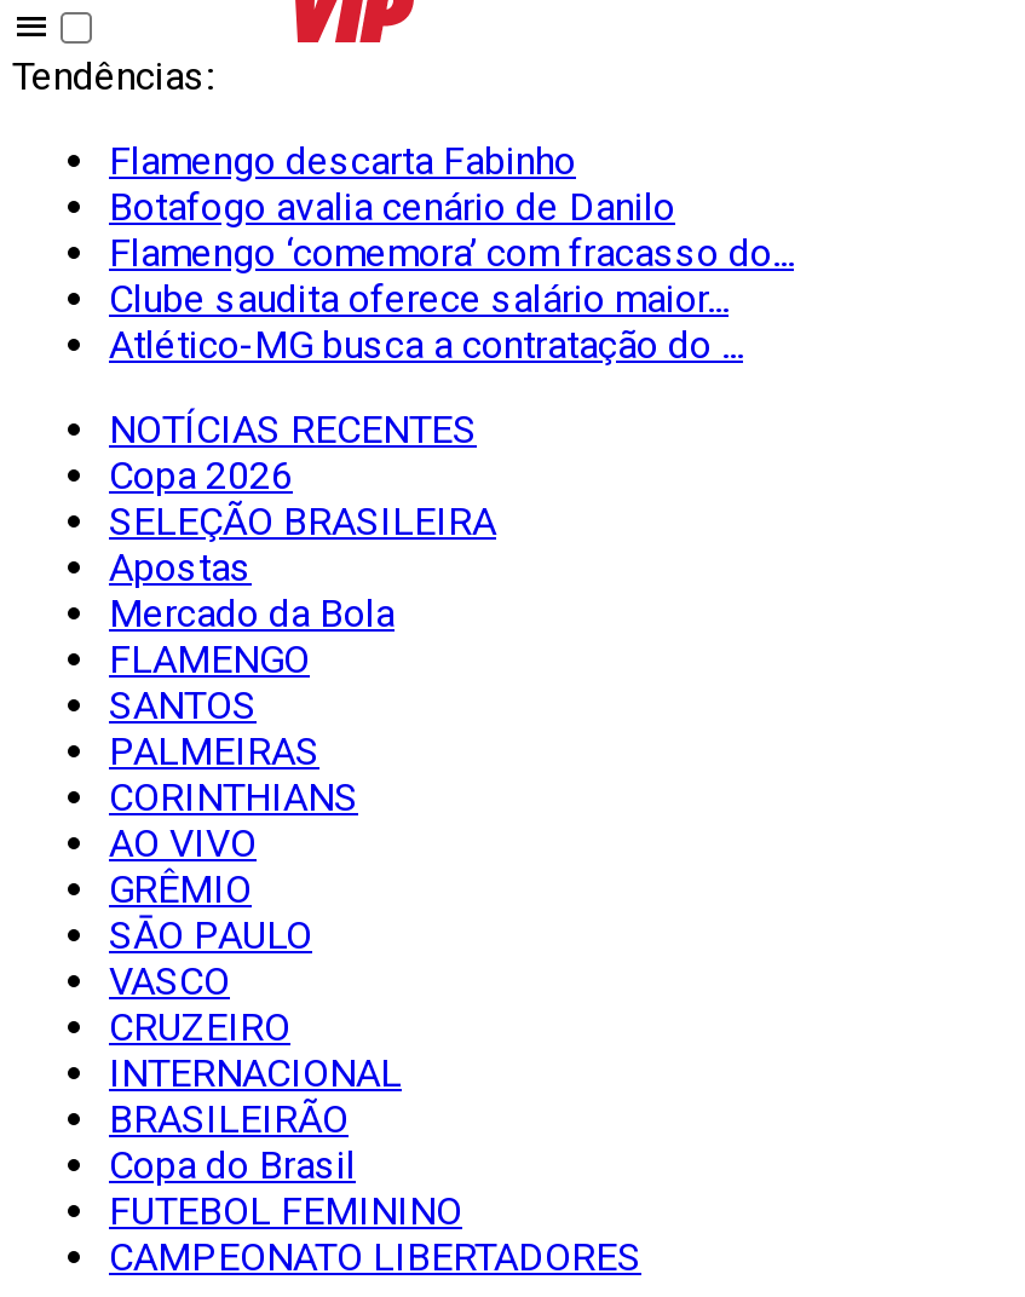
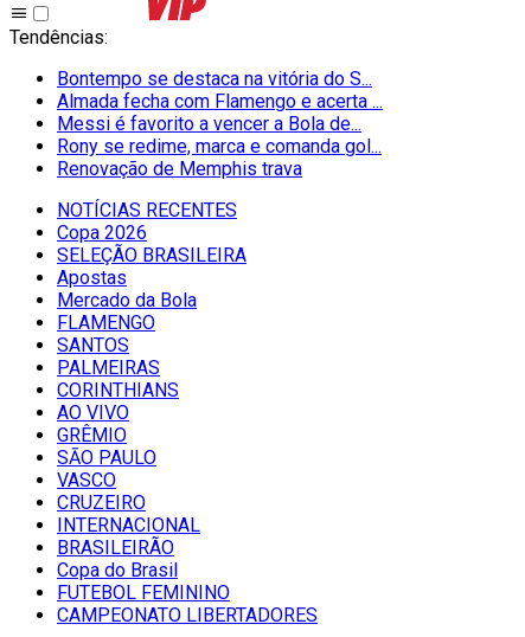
[109,138,794,368] Flamengo descarta Fabinho | Botafogo avalia cenário de Danilo | Flamengo ‘comemora’ com fracasso do... | Clube saudita oferece salário maior... | Atlético-MG busca a contratação do ... -> [57,67,383,180] Bontempo se destaca na vitória do S... | Almada fecha com Flamengo e acerta ... | Messi é favorito a vencer a Bola de... | Rony se redime, marca e comanda gol... | Renovação de Memphis trava

